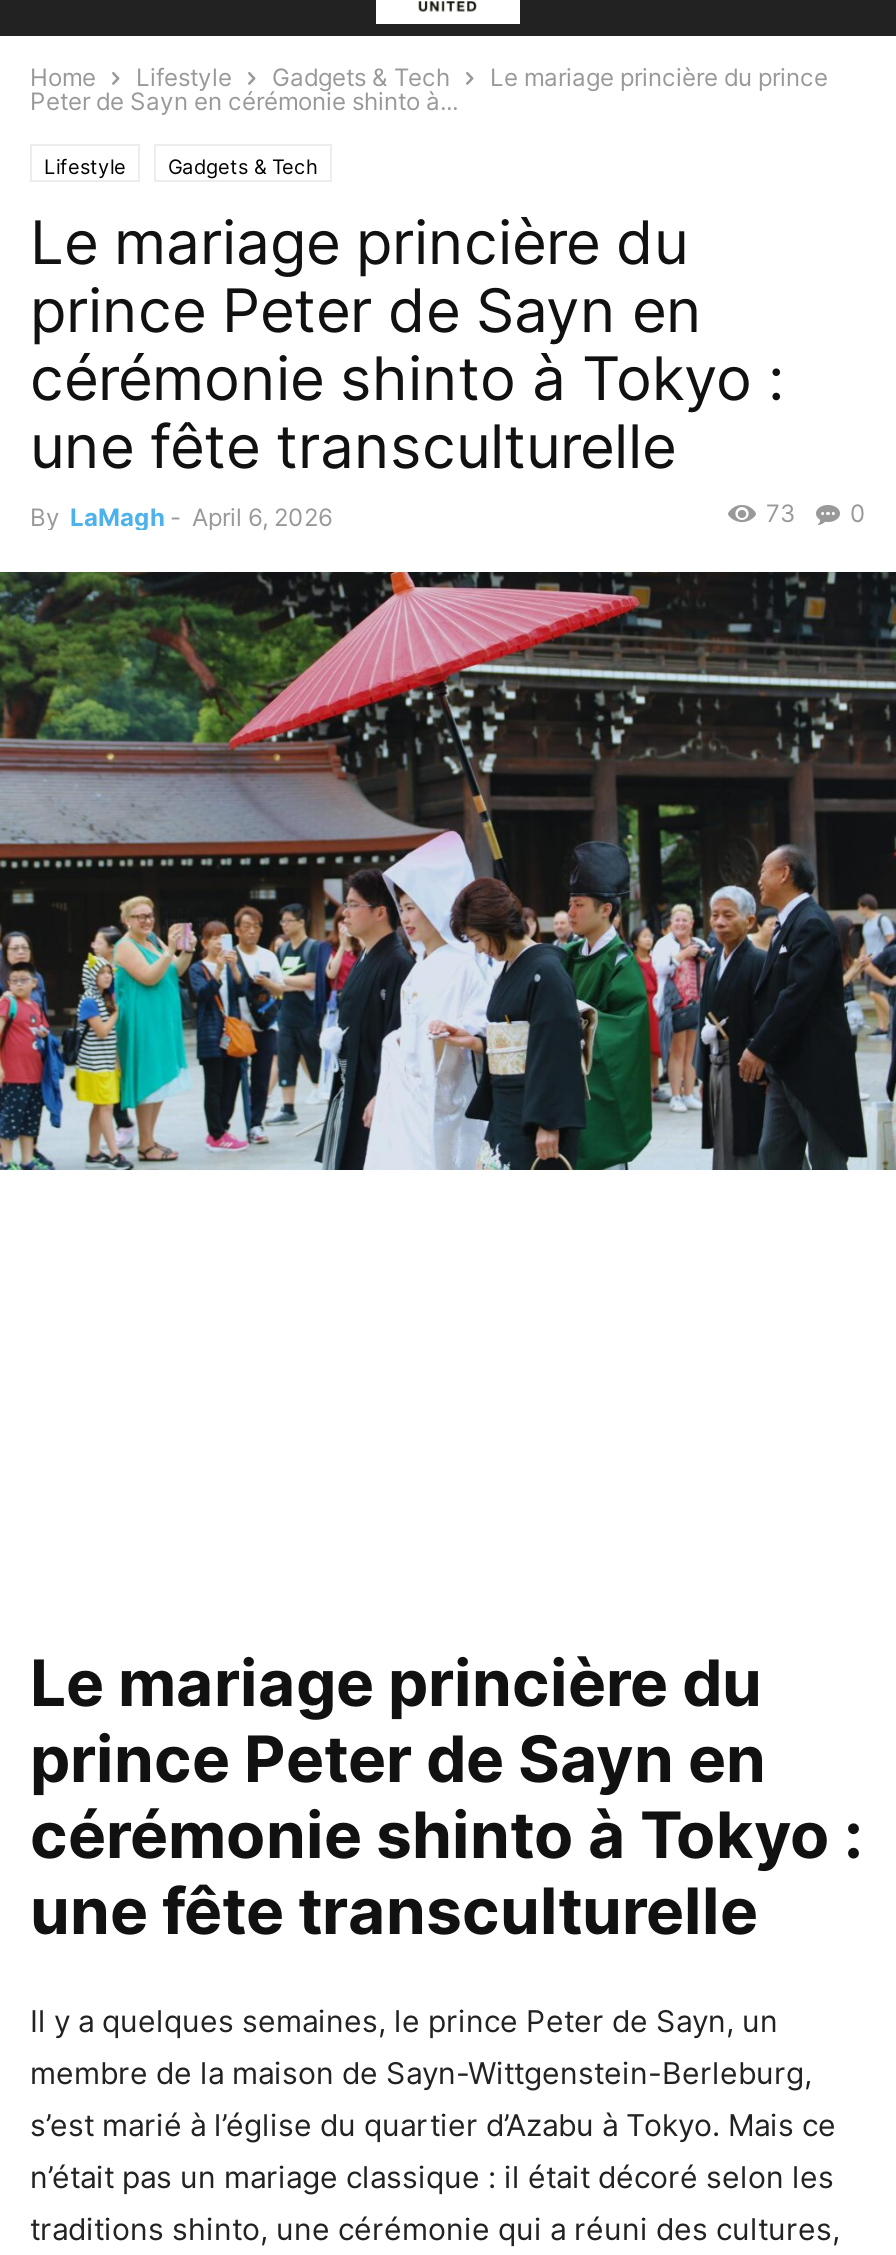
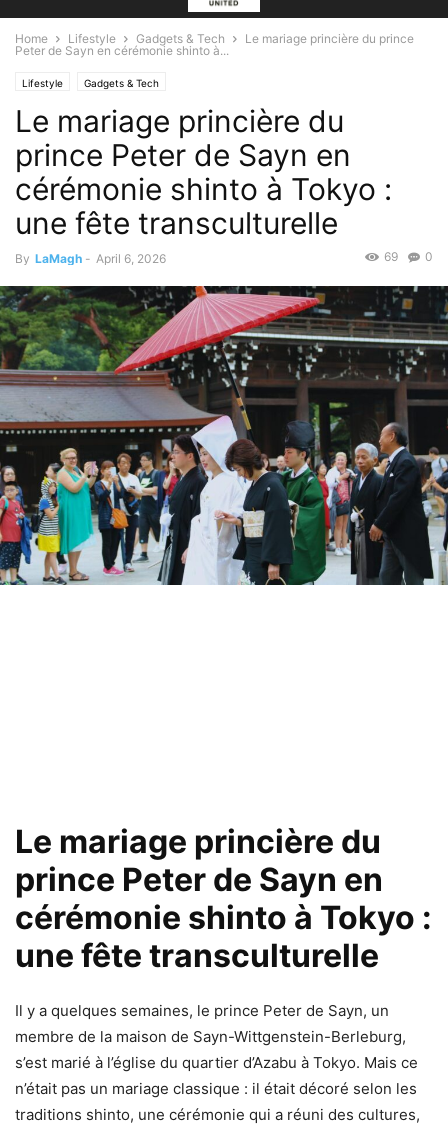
[766,498,866,528] 73 0 -> [384,249,433,264] 69 0

